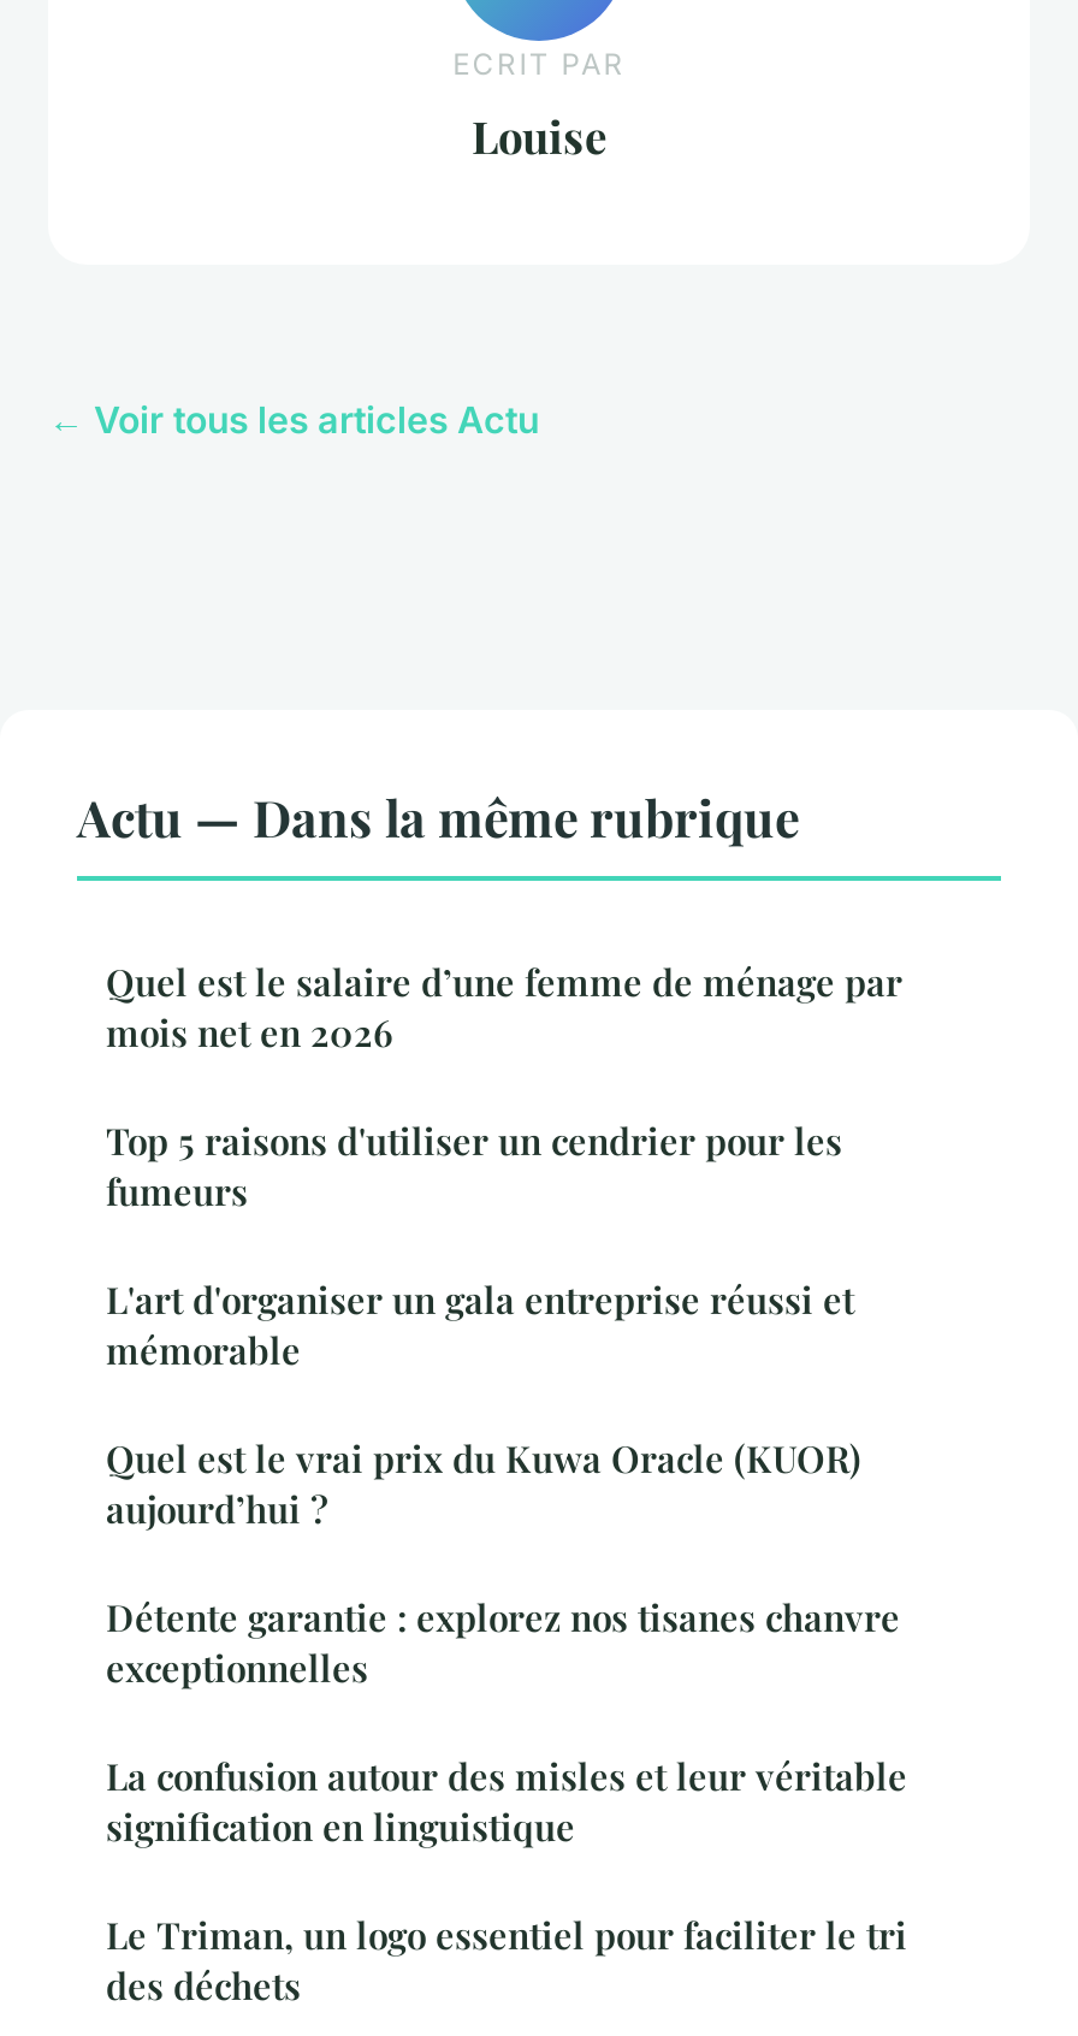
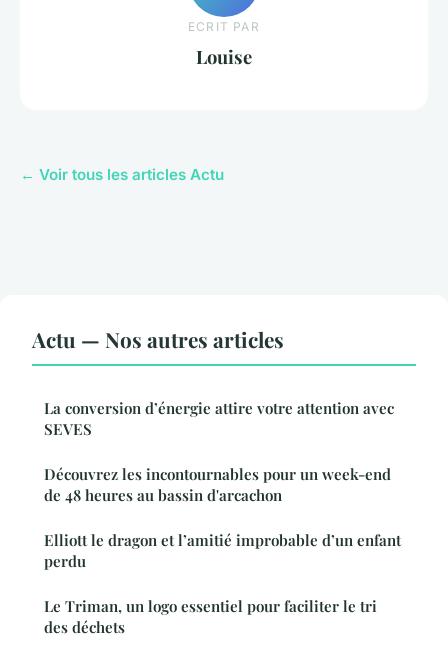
[77,782,907,1851] Actu — Dans la même rubrique | Quel est le salaire d’une femme de ménage par | mois net en 2026 | Top 5 raisons d'utiliser un cendrier pour les | fumeurs | L'art d'organiser un gala entreprise réussi et | mémorable | Quel est le vrai prix du Kuwa Oracle (KUOR) | aujourd’hui ? | Détente garantie : explorez nos tisanes chanvre | exceptionnelles | La confusion autour des misles et leur véritable | signification en linguistique -> [32,325,401,571] Actu — Nos autres articles | La conversion d’énergie attire votre attention avec | SEVES | Découvrez les incontournables pour un week-end | de 48 heures au bassin d'arcachon | Elliott le dragon et l’amitié improbable d’un enfant | perdu

